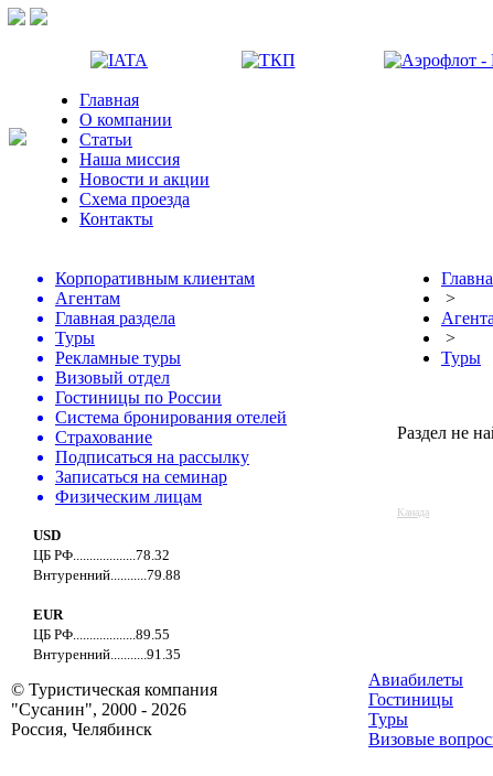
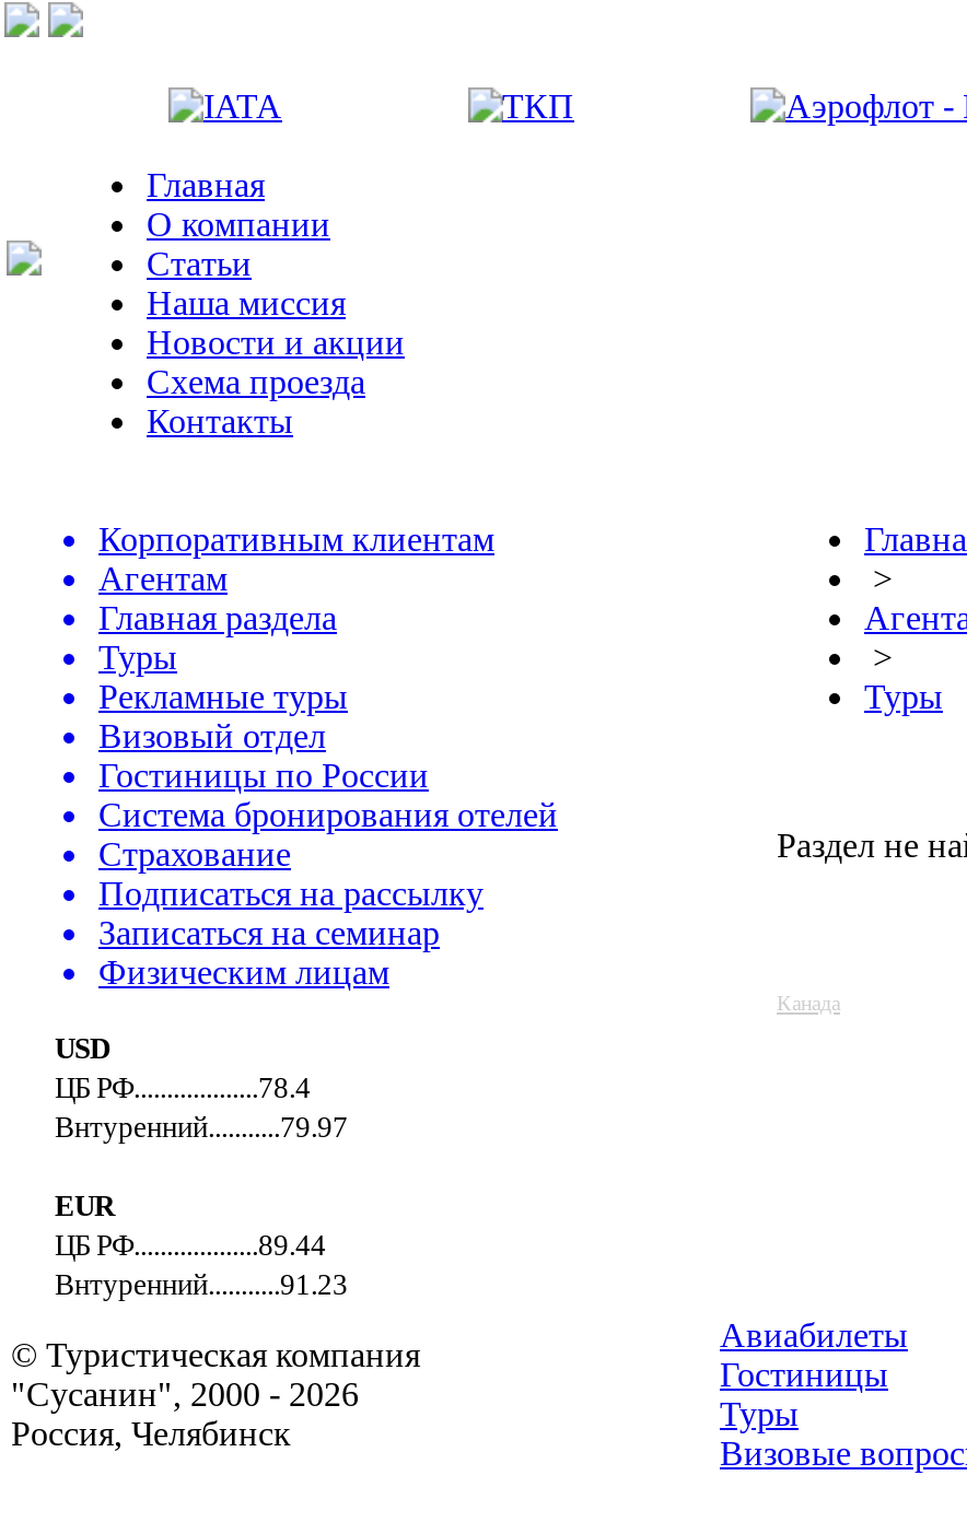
[33,547,181,583] ЦБ РФ...................78.32 | Внтуренний...........79.88 -> [55,1072,348,1144] ЦБ РФ...................78.4 | Внтуренний...........79.97
[33,626,181,662] ЦБ РФ...................89.55 | Внтуренний...........91.35 -> [55,1229,348,1301] ЦБ РФ...................89.44 | Внтуренний...........91.23

